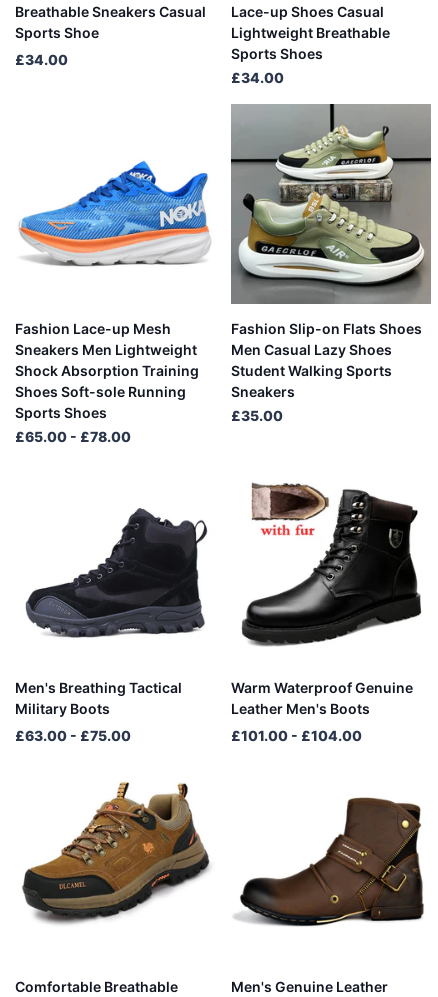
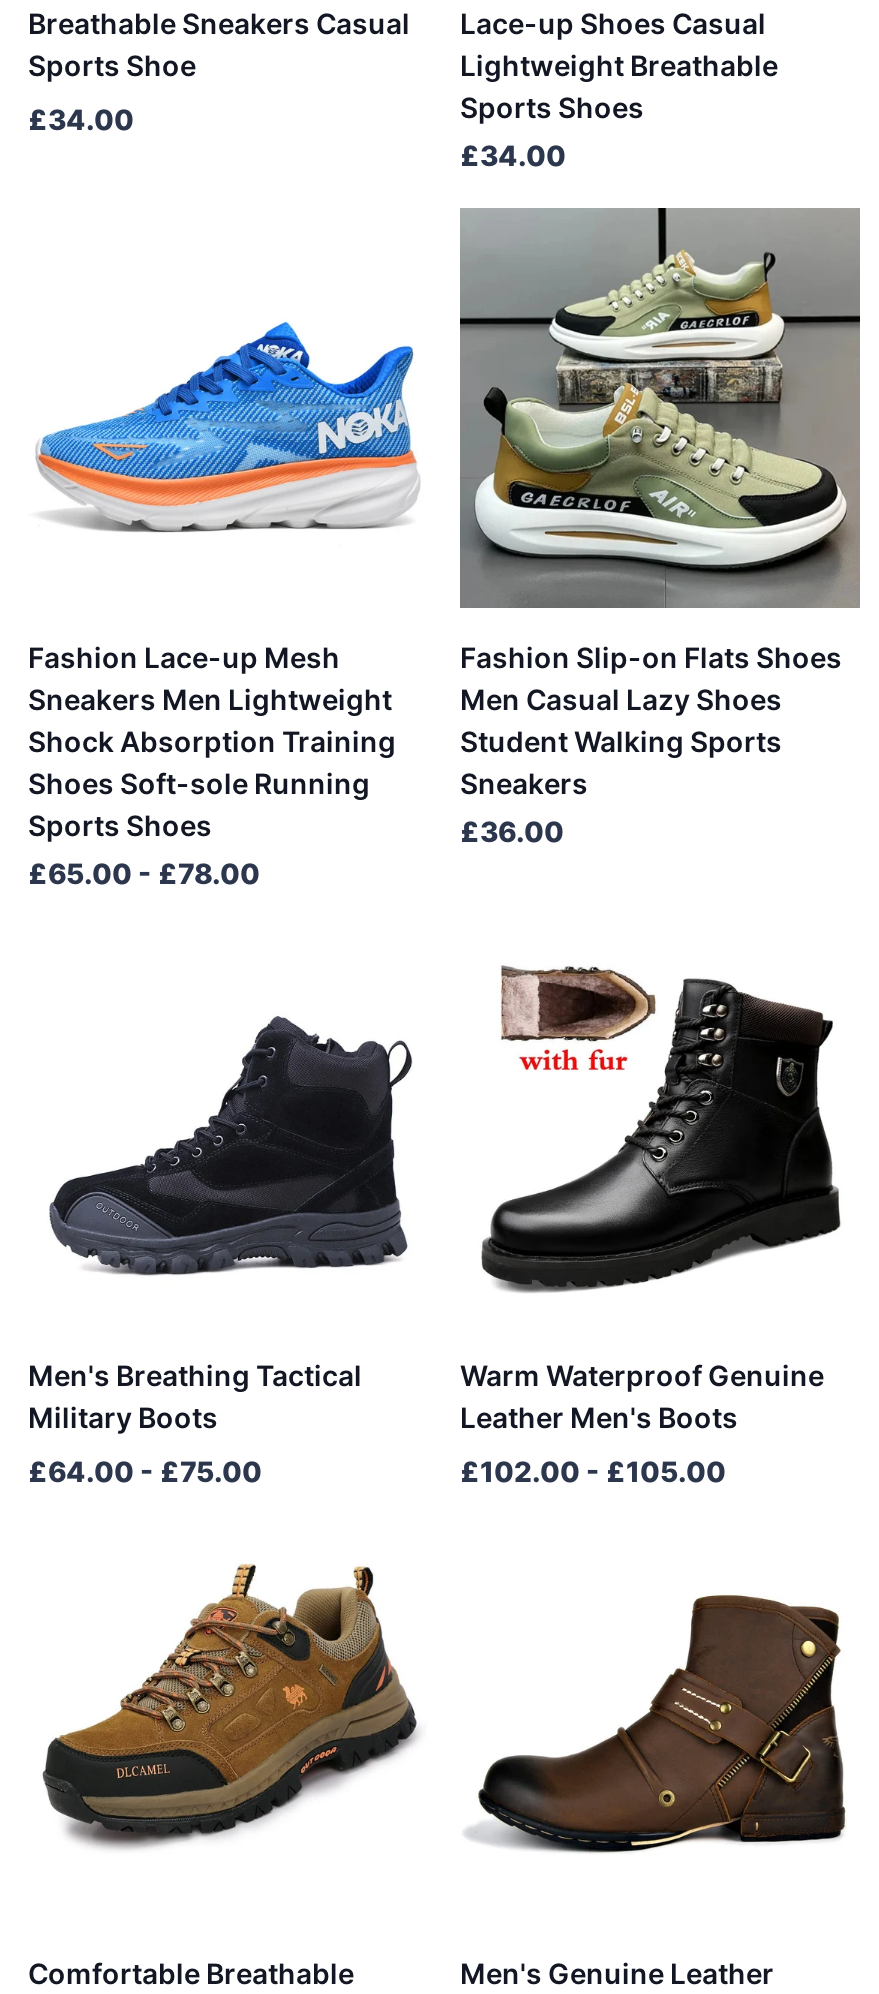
[231,407,283,424] £35.00 -> [460,814,564,848] £36.00
[15,727,131,744] £63.00 - £75.00 -> [28,1454,262,1488] £64.00 - £75.00
[231,727,362,744] £101.00 - £104.00 -> [460,1454,726,1488] £102.00 - £105.00

